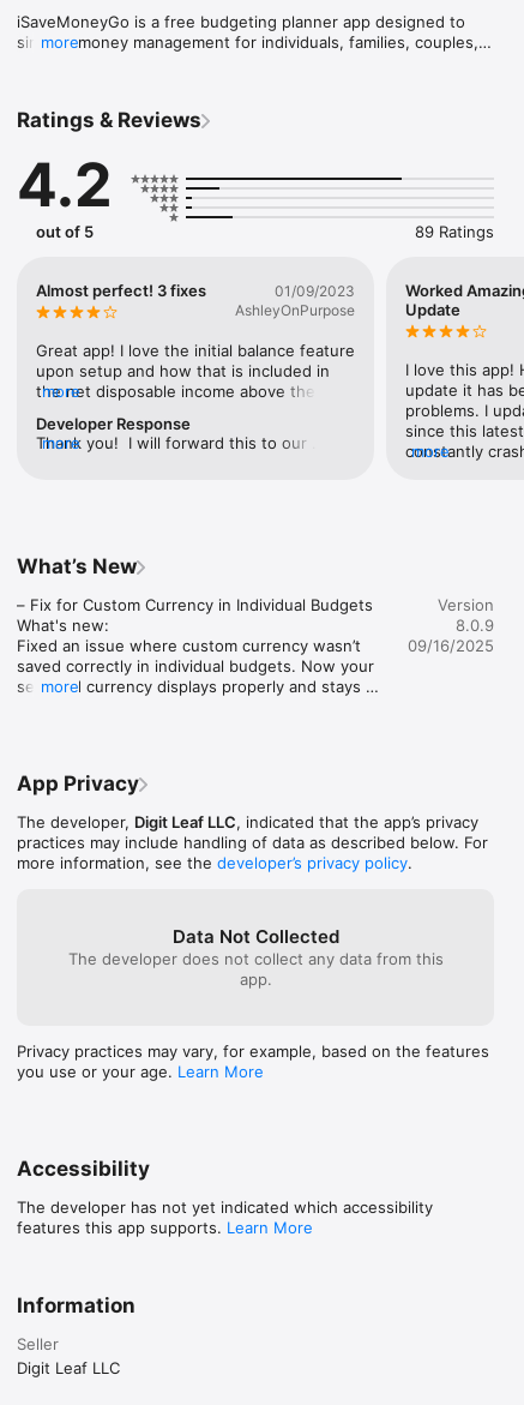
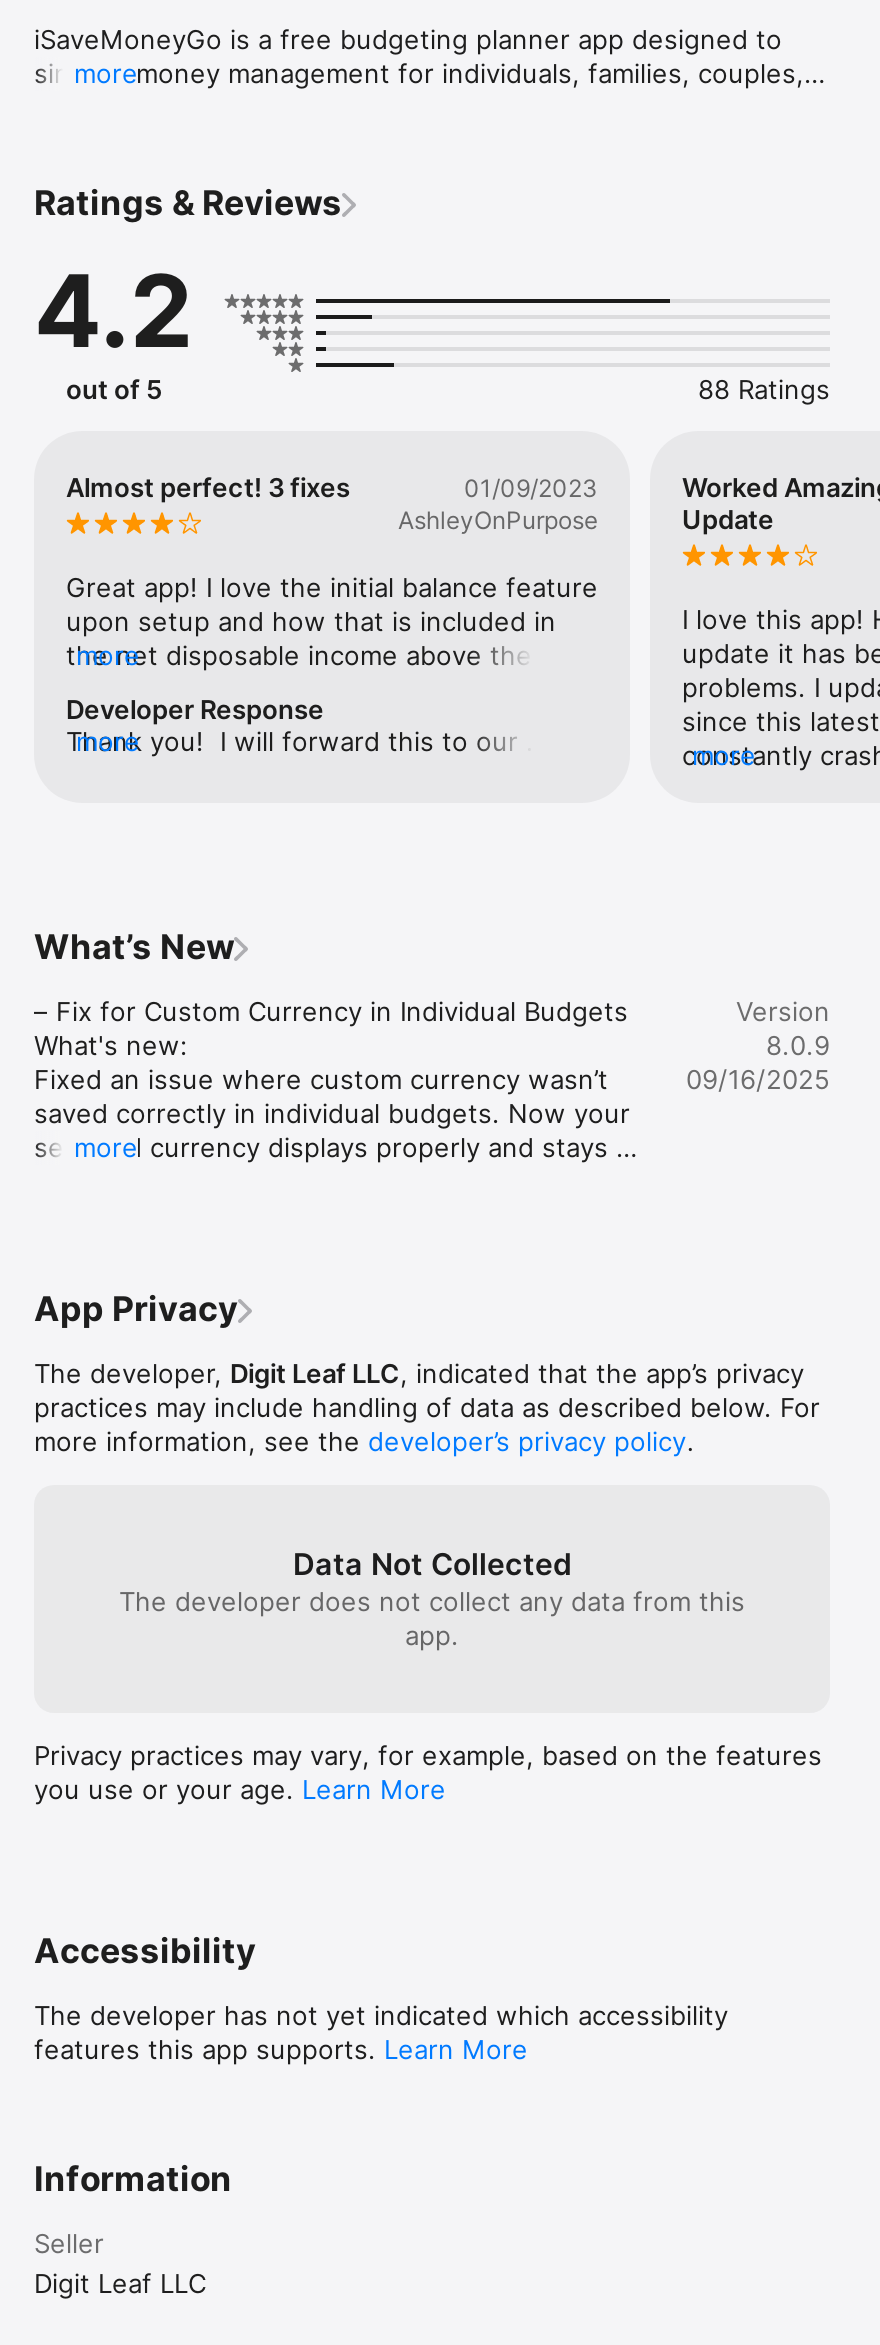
[415,222,494,241] 89 Ratings -> [698,373,830,405] 88 Ratings

